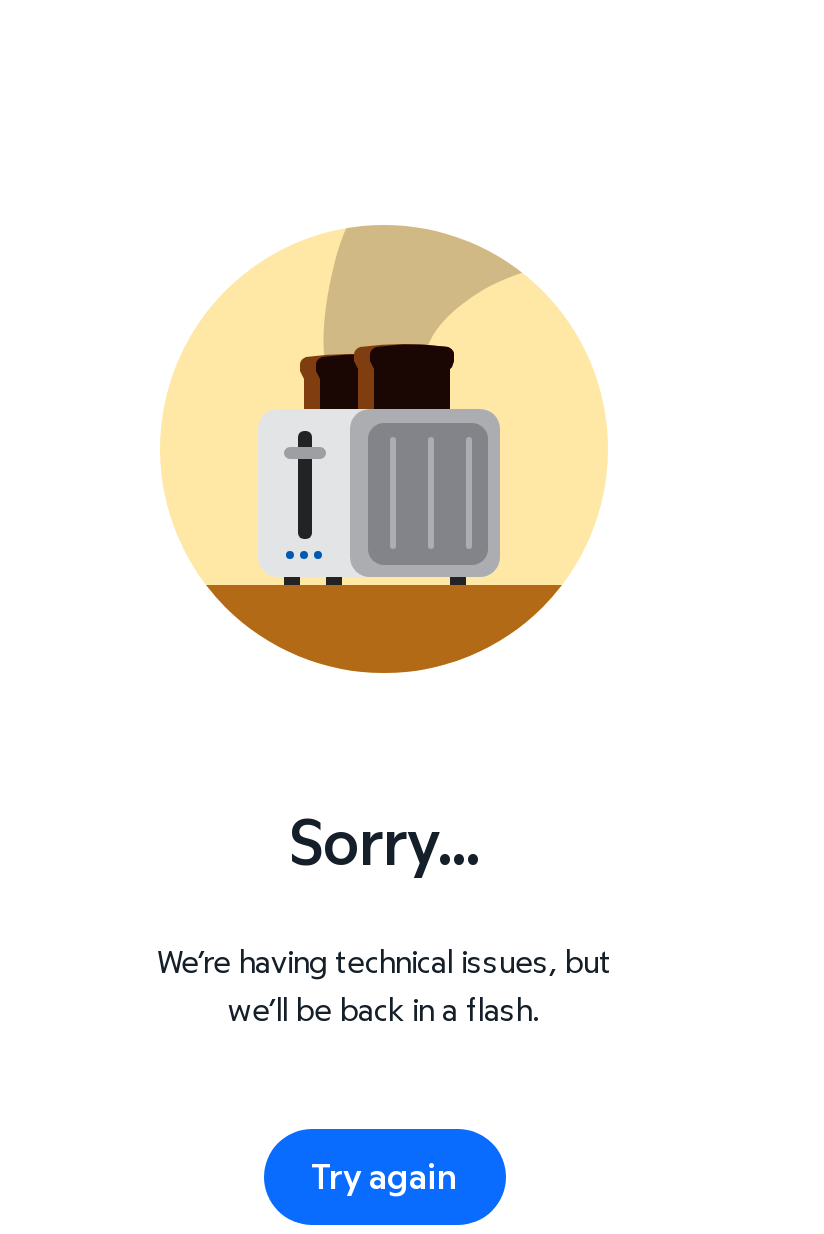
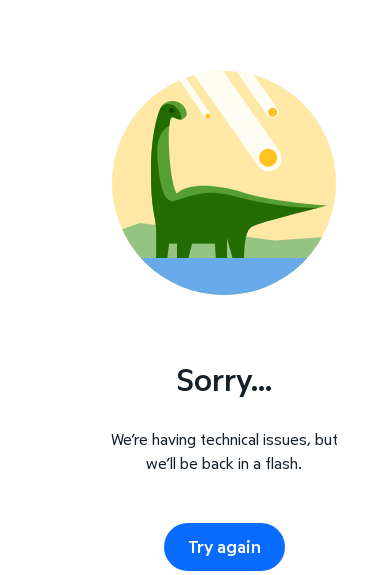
[182,225,582,675] [image] -> [122,72,326,296] [image]

